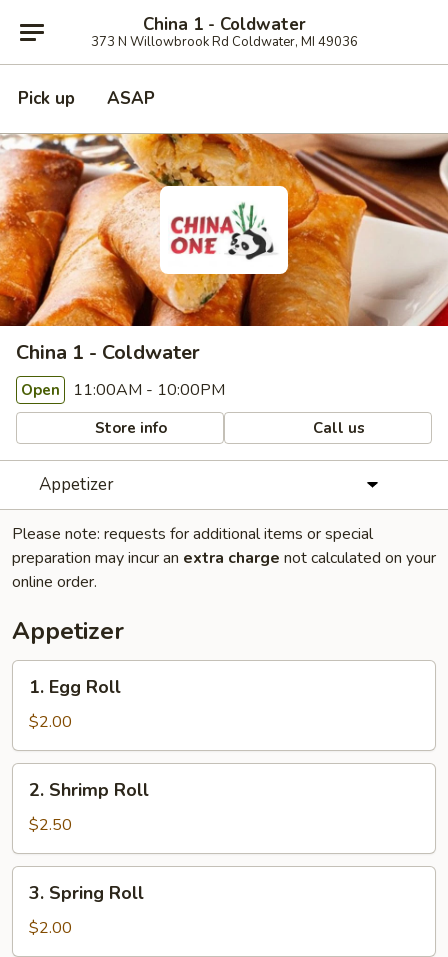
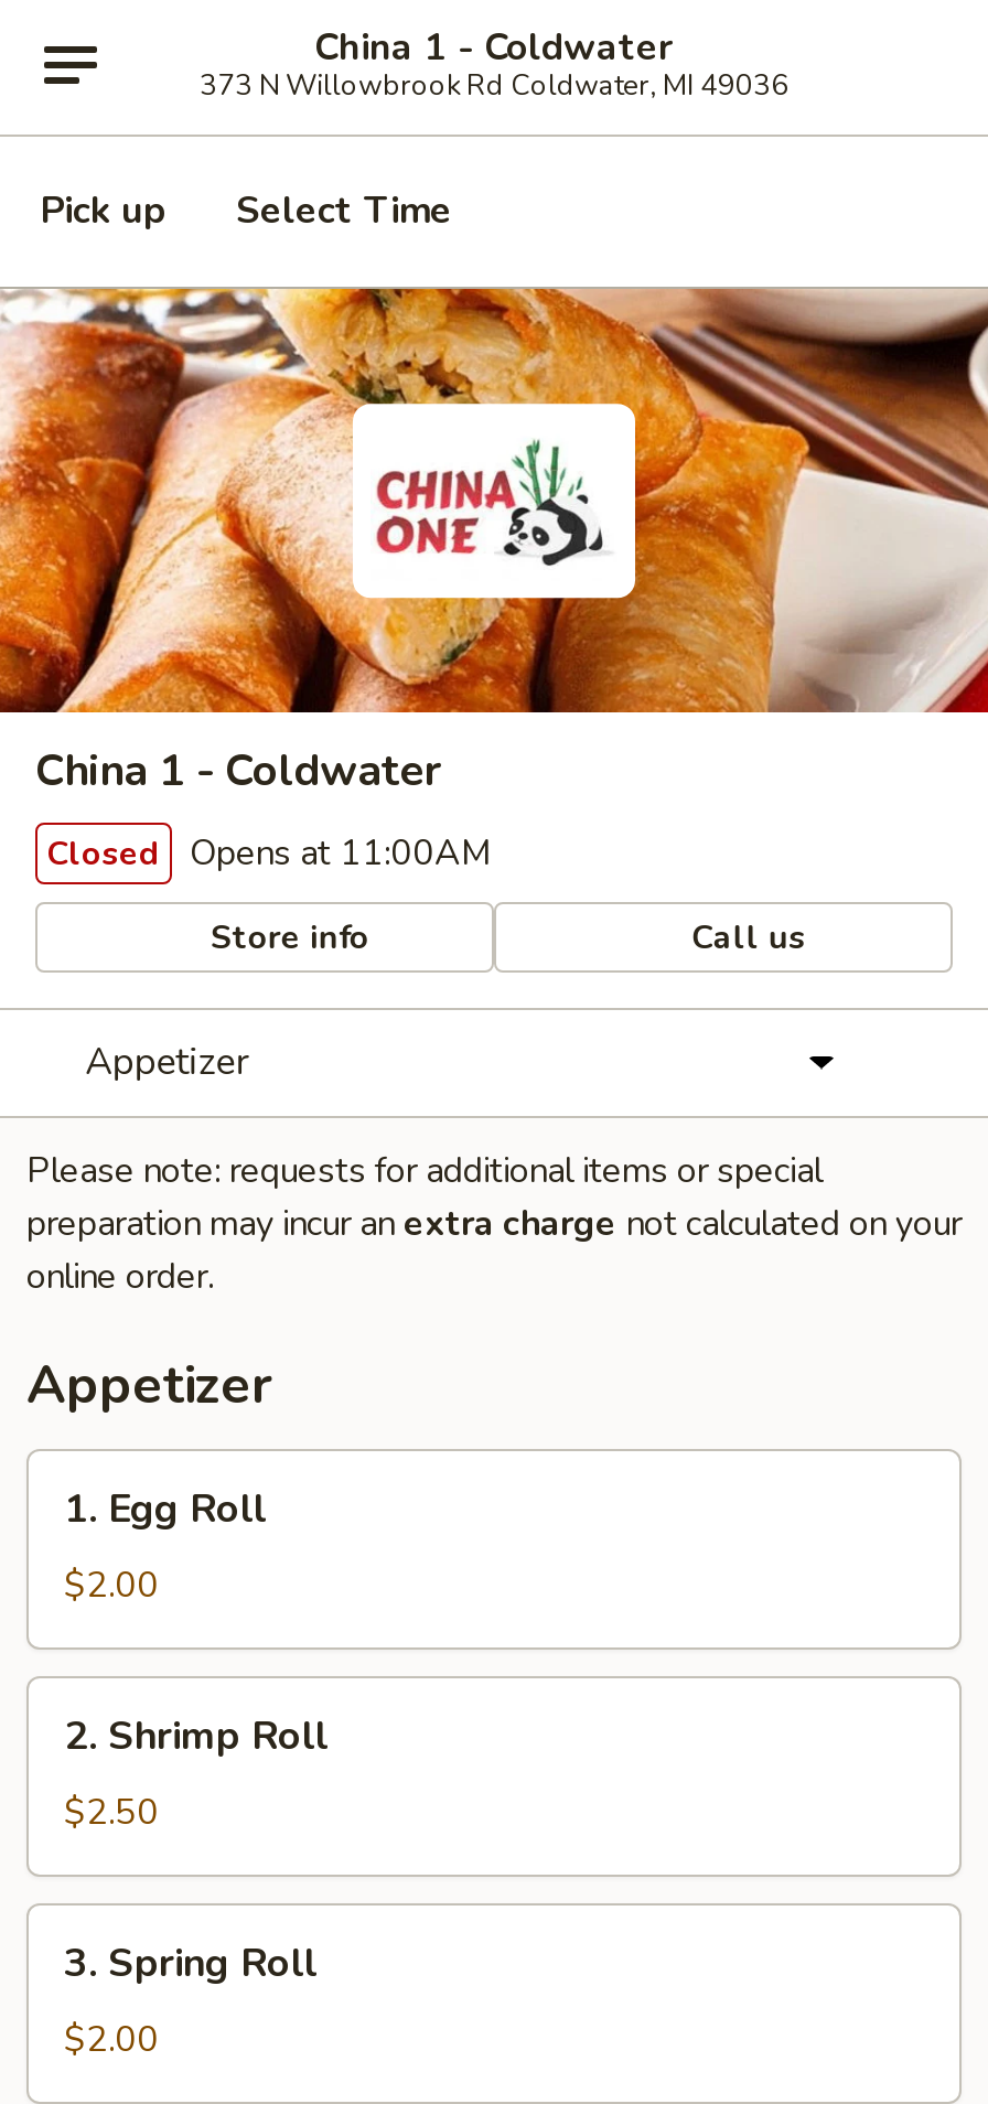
[107,87,155,110] ASAP -> [236,185,452,236] Select Time
[21,379,225,401] Open 11:00AM - 10:00PM -> [46,829,492,878] Closed Opens at 11:00AM

